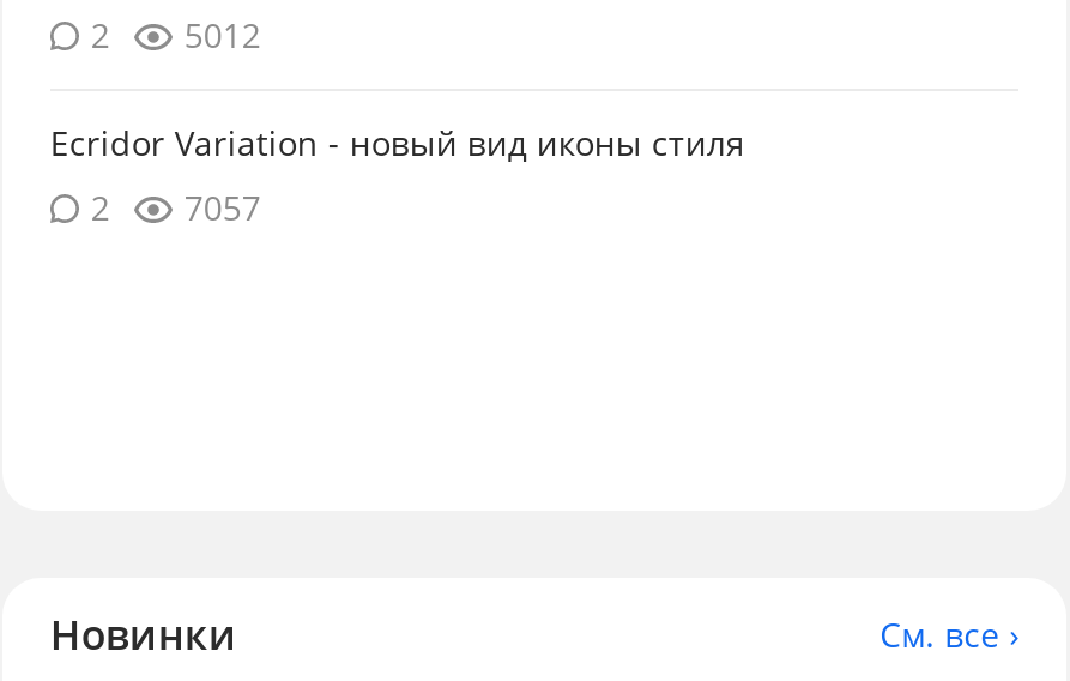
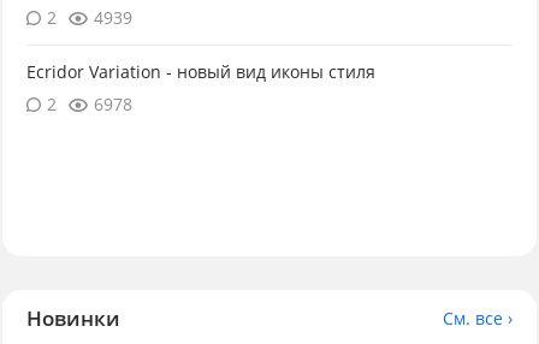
[91,11,261,57] 2 5012 -> [47,6,132,28] 2 4939
[91,184,261,230] 2 7057 -> [47,92,132,115] 2 6978

